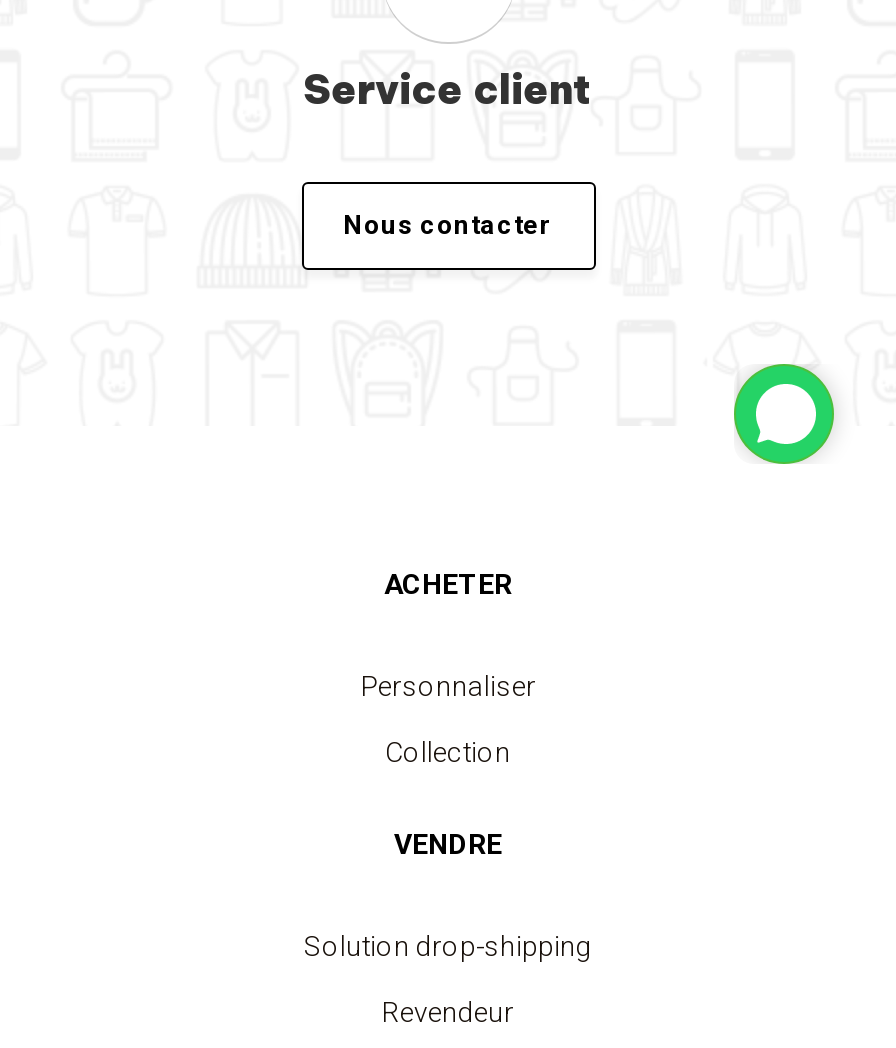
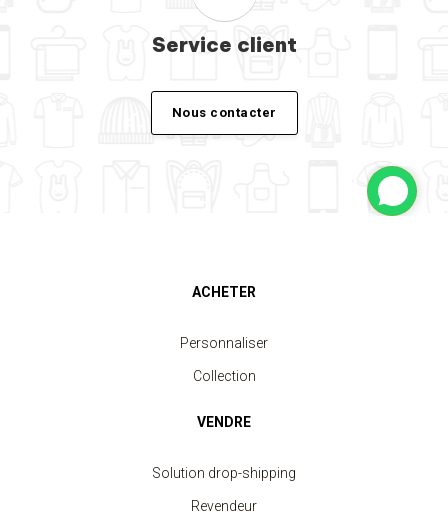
[732,332,838,466] [image] -> [366,165,418,232] [image]

